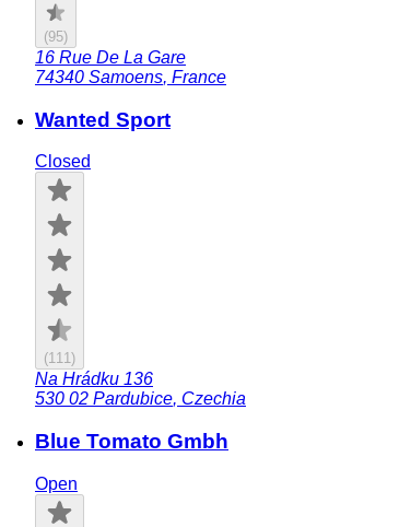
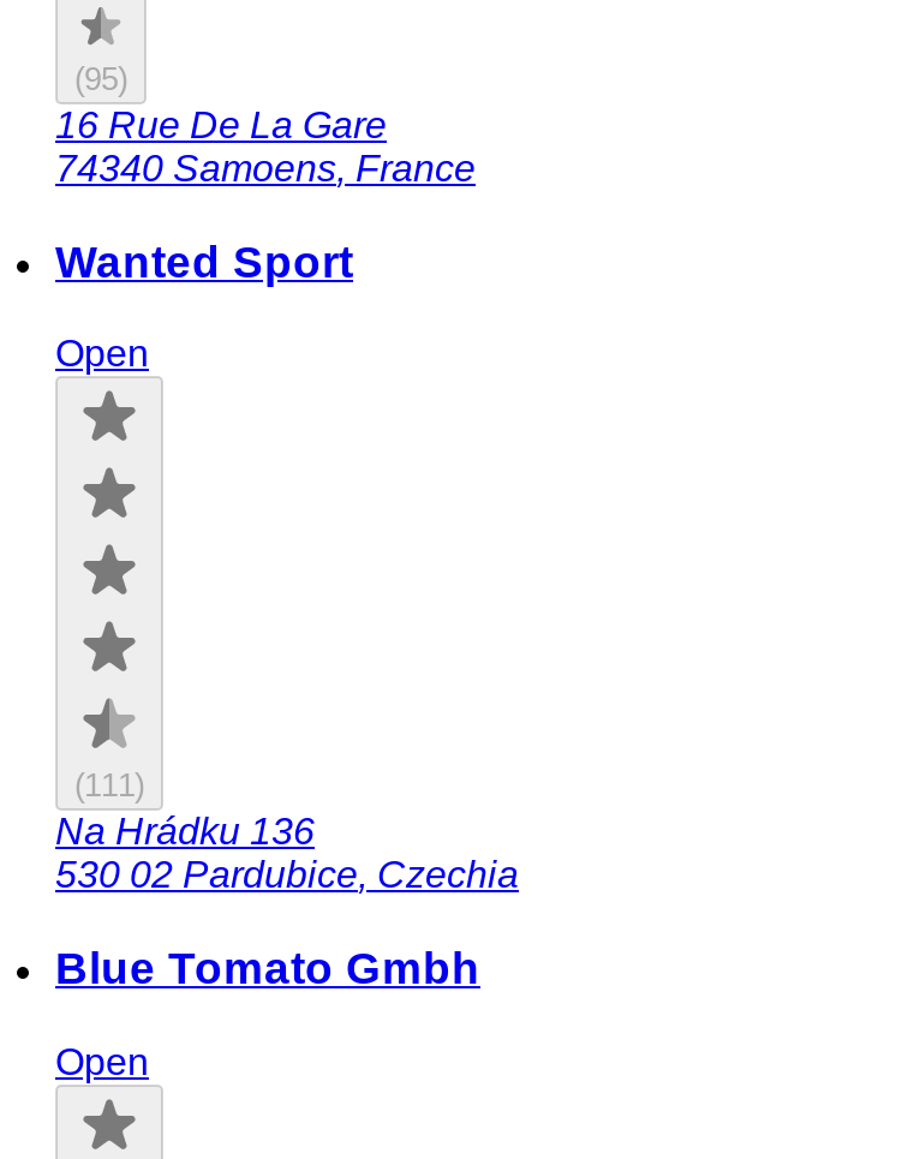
[35,152,91,171] Closed -> [55,333,149,374] Open

